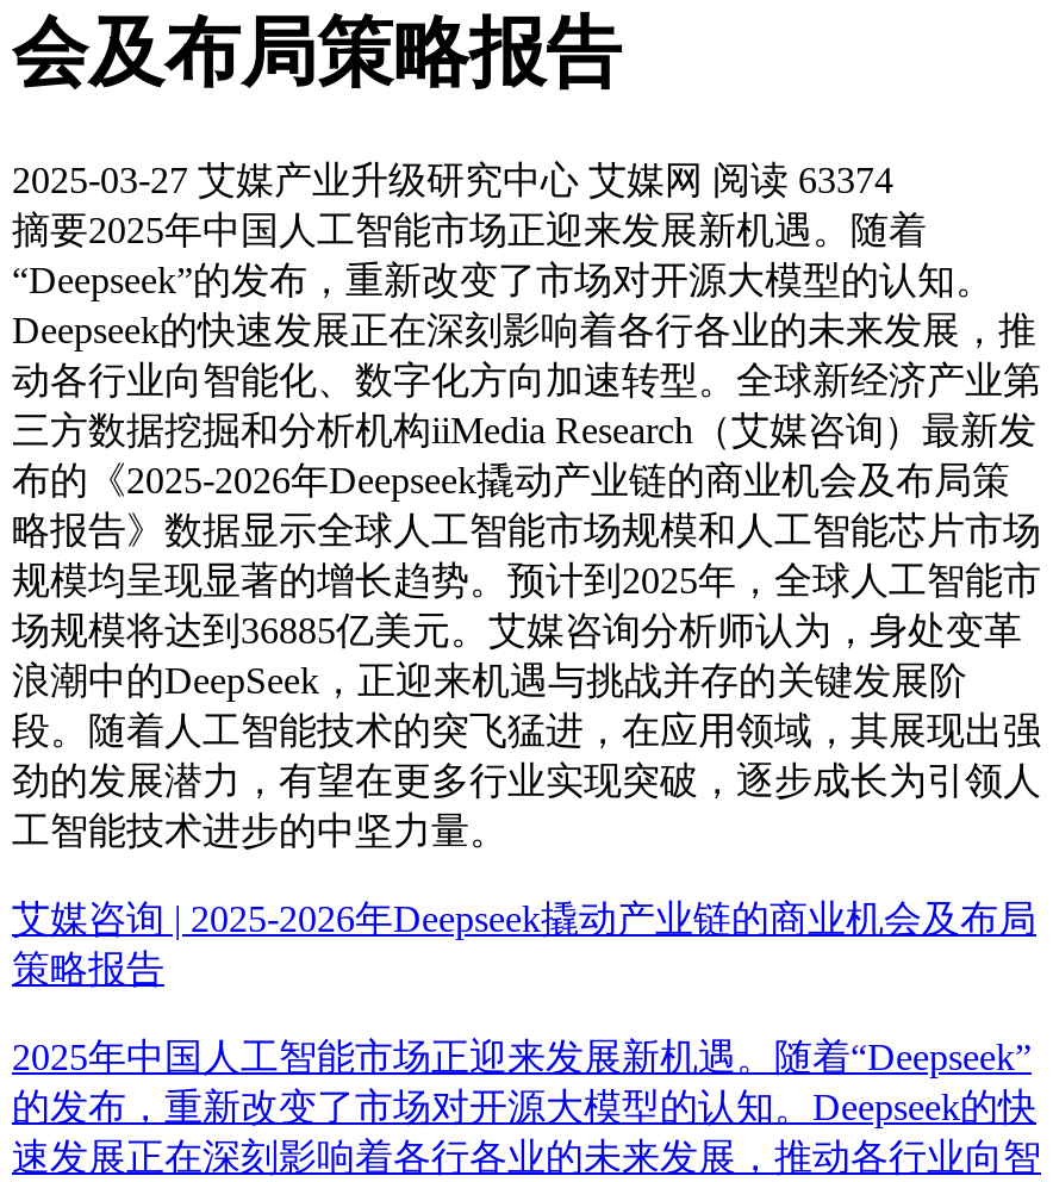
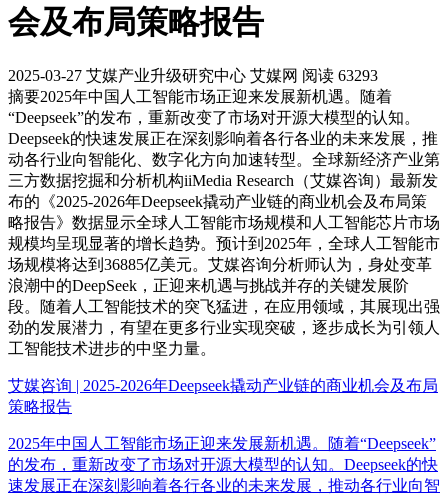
[12,160,893,201] 2025-03-27 艾媒产业升级研究中心 艾媒网 阅读 63374 -> [8,67,378,84] 2025-03-27 艾媒产业升级研究中心 艾媒网 阅读 63293

